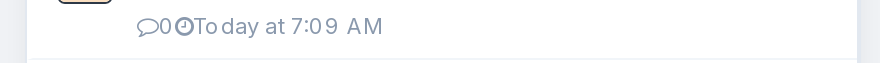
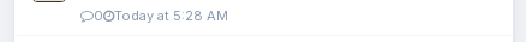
[159,12,383,40] 0 Today at 7:09 AM -> [94,7,228,24] 0 Today at 5:28 AM

